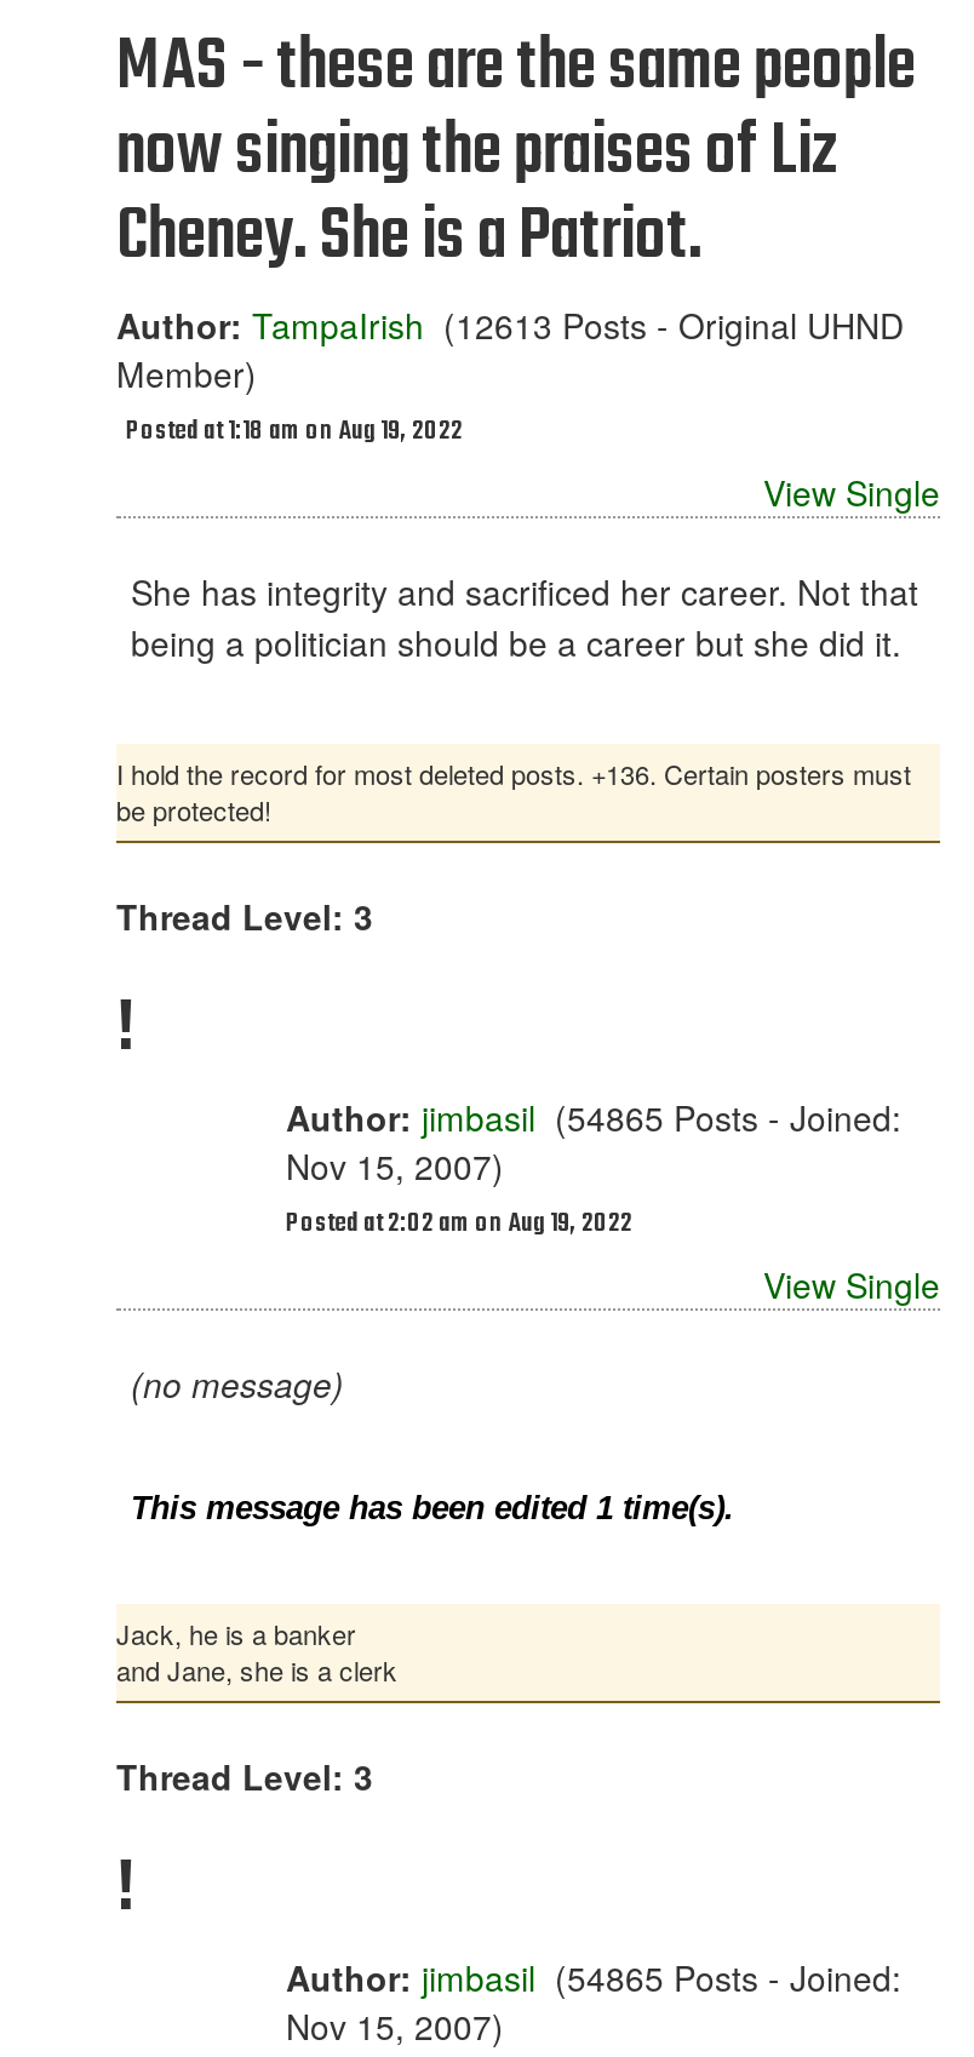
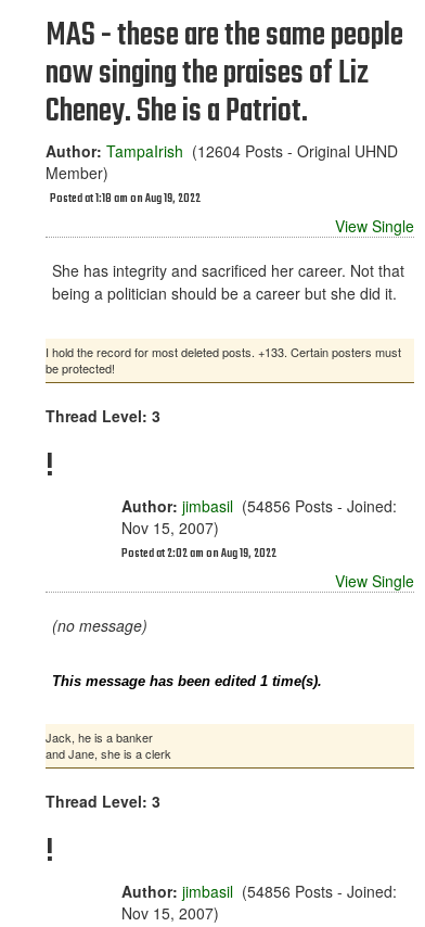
[116,300,904,349] Author: TampaIrish (12613 Posts - Original UHND -> [46,140,398,162] Author: TampaIrish (12604 Posts - Original UHND
[116,754,911,792] I hold the record for most deleted posts. +136. Certain posters must -> [46,343,401,360] I hold the record for most deleted posts. +133. Certain posters must
[286,1093,901,1141] Author: jimbasil (54865 Posts - Joined: -> [121,495,397,517] Author: jimbasil (54856 Posts - Joined:
[286,1953,901,2001] Author: jimbasil (54865 Posts - Joined: -> [121,880,397,902] Author: jimbasil (54856 Posts - Joined:

